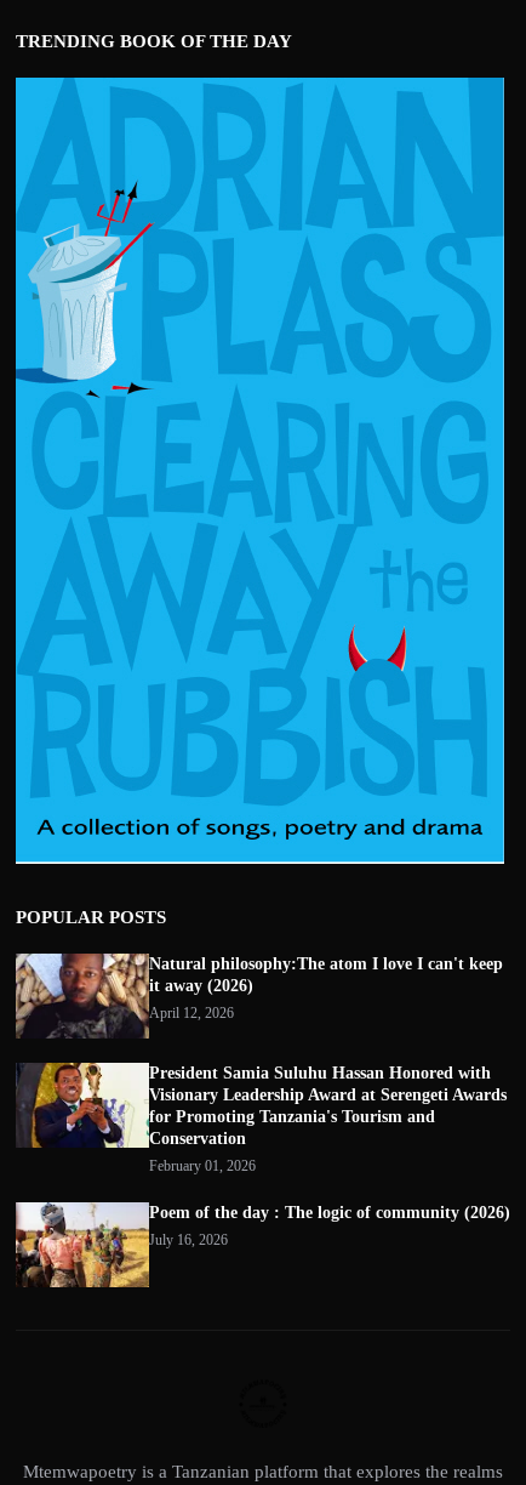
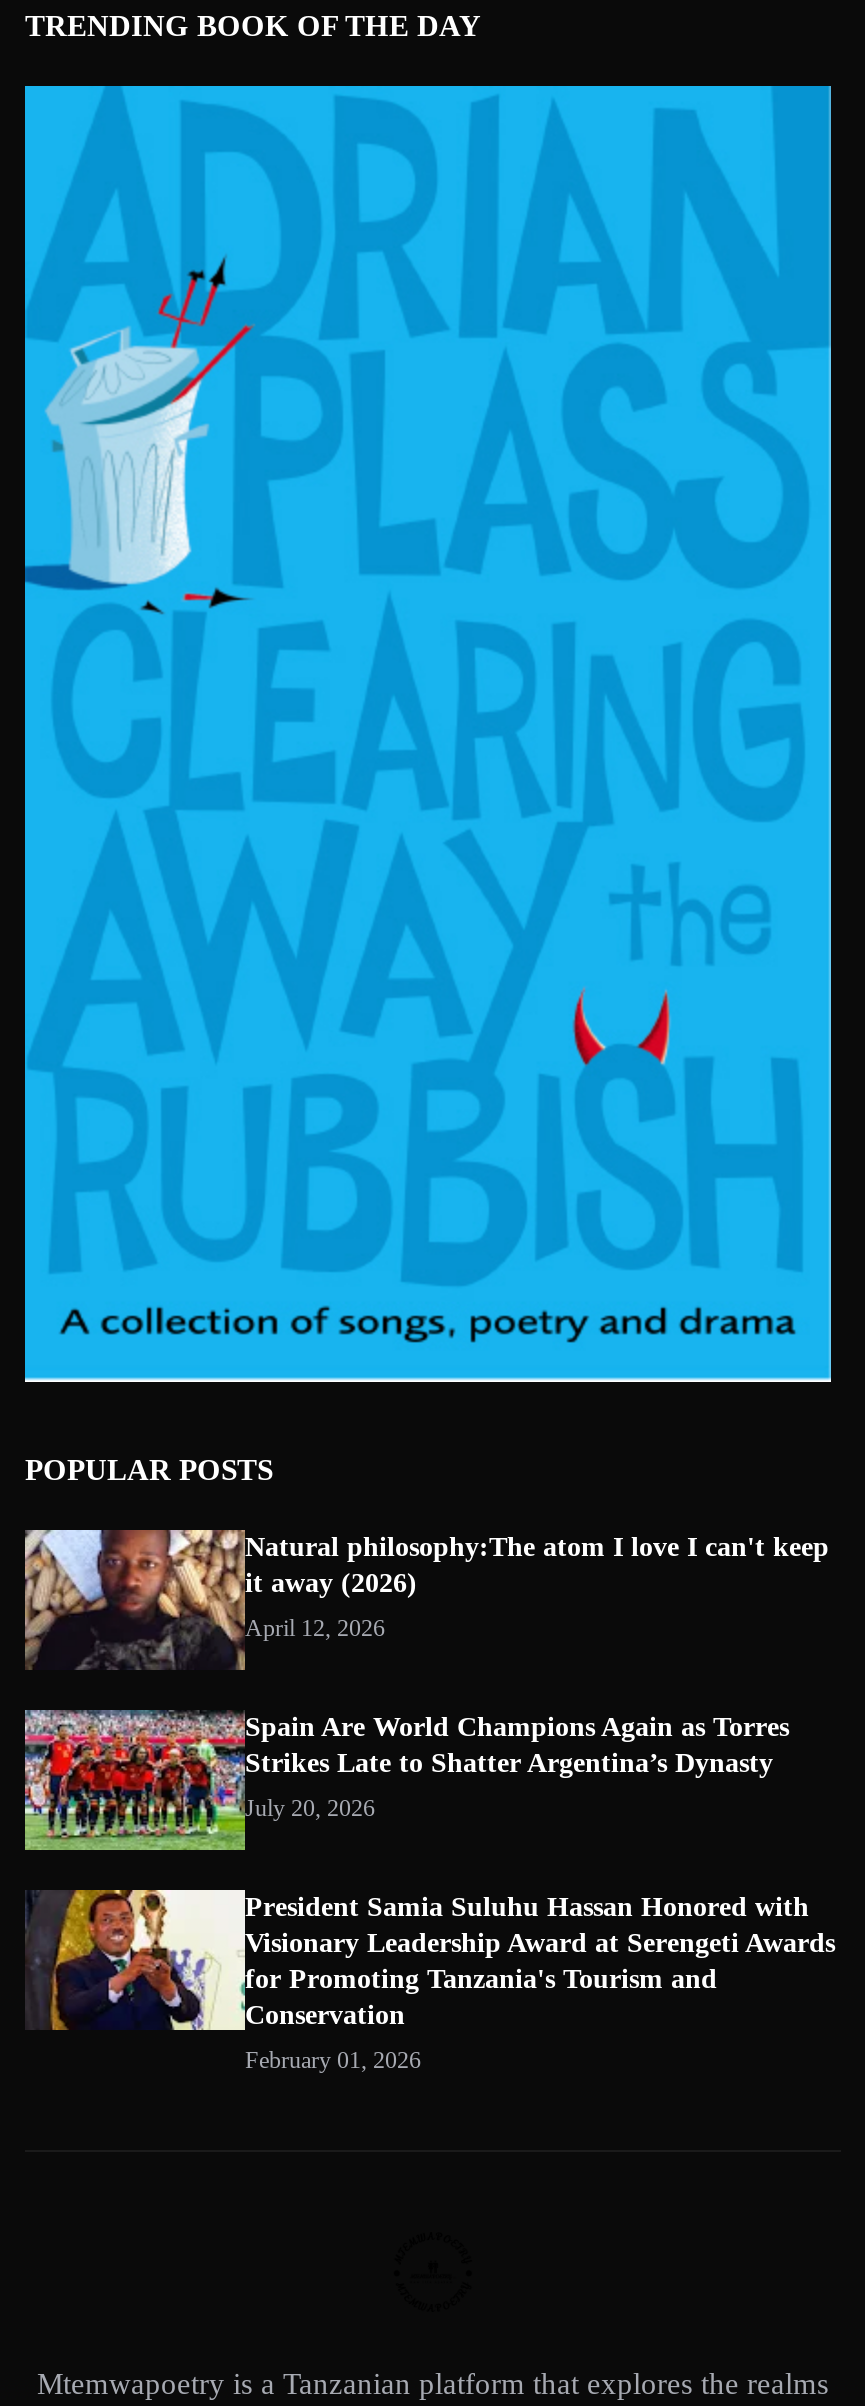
none -> [25,1710,789,1852] [image] | Spain Are World Champions Again as Torres | Strikes Late to Shatter Argentina’s Dynasty | July 20, 2026
moved [15,1060,507,1175] -> [23,1886,835,2074]: [image] | President Samia Suluhu Hassan Honored with | Visionary Leadership Award at Serengeti Awards | for Promoting Tanzania's Tourism and | Conservation | February 01, 2026
[15,1201,510,1288] [image] | Poem of the day : The logic of community (2026) | July 16, 2026 -> none

